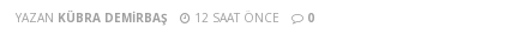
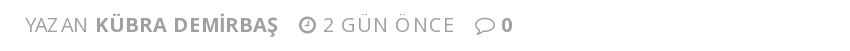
[16,9,314,26] YAZAN KÜBRA DEMIRBAŞ 12 SAAT ÖNCE 0 -> [25,10,513,38] YAZAN KÜBRA DEMIRBAŞ 2 GÜN ÖNCE 0

